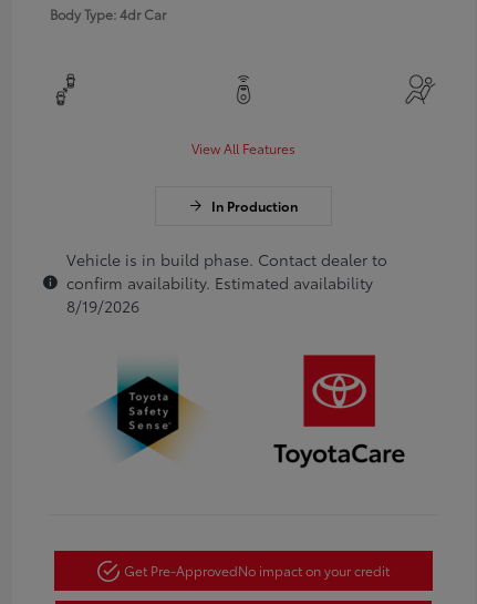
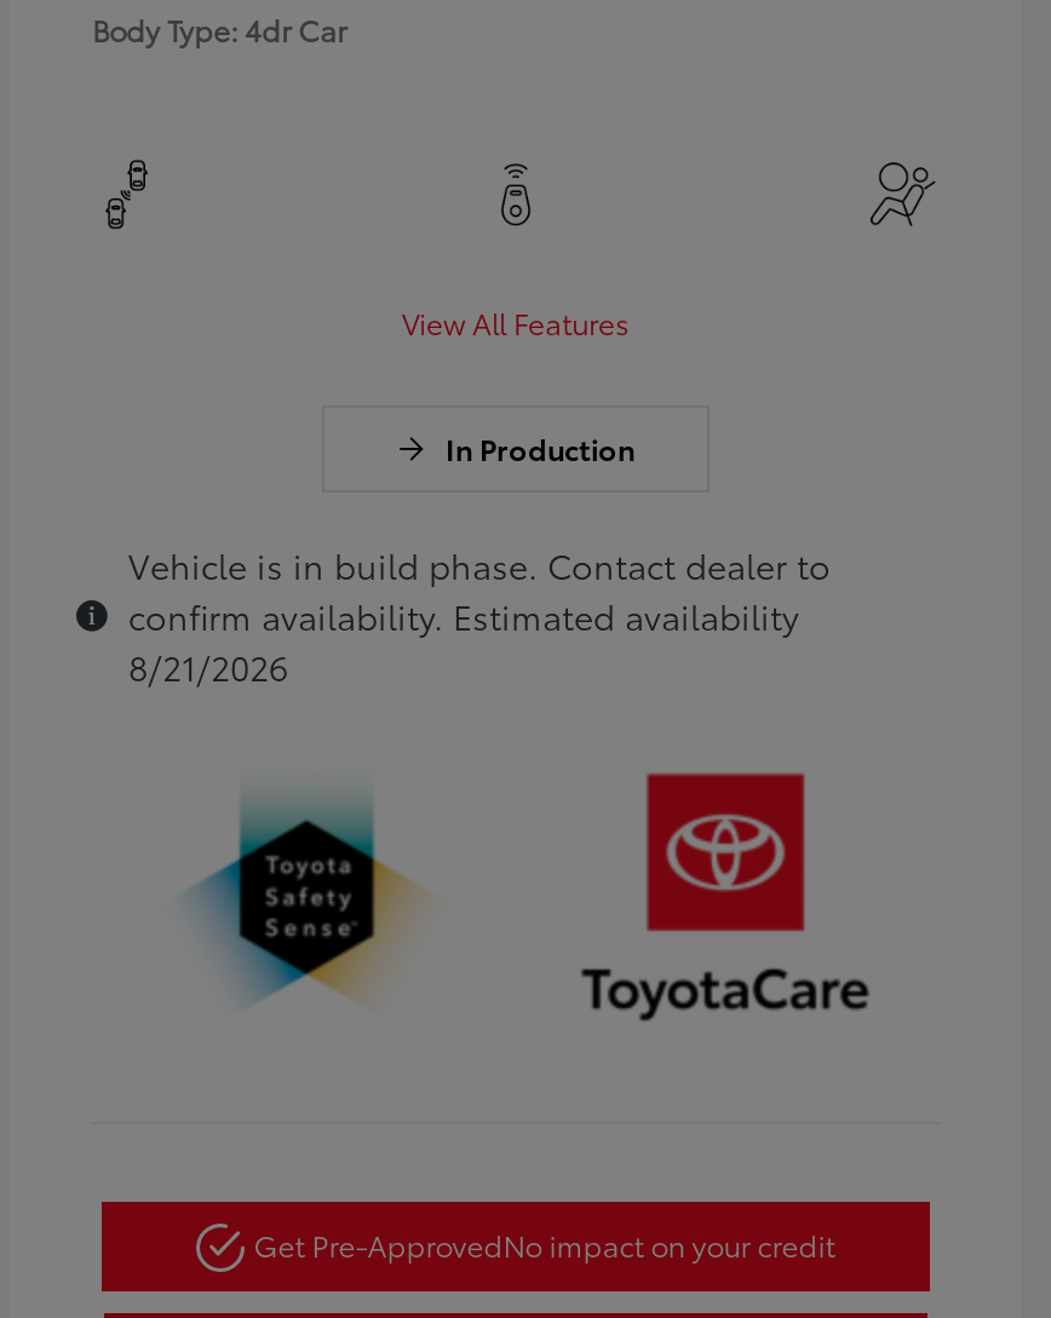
[66,294,139,317] 8/19/2026 -> [128,643,288,691] 8/21/2026

